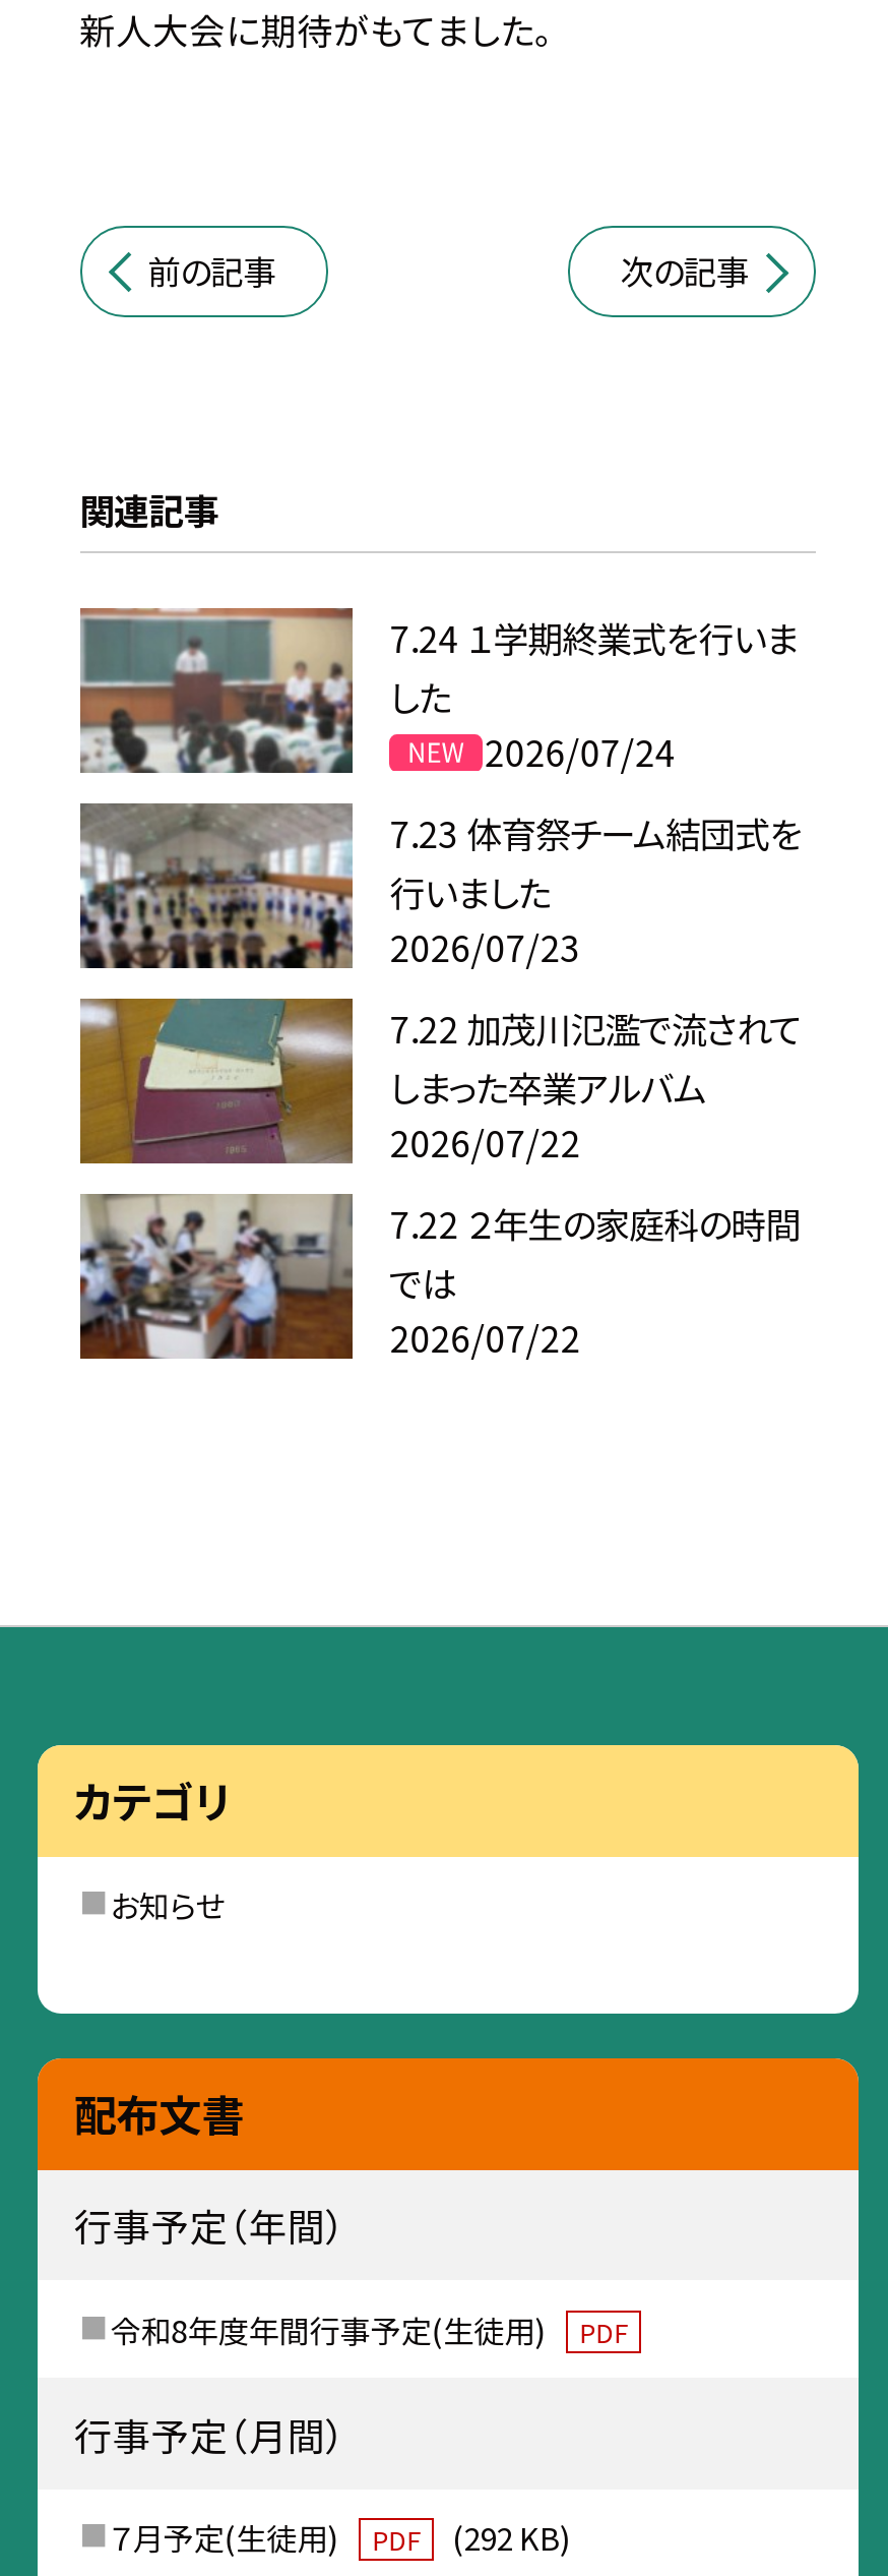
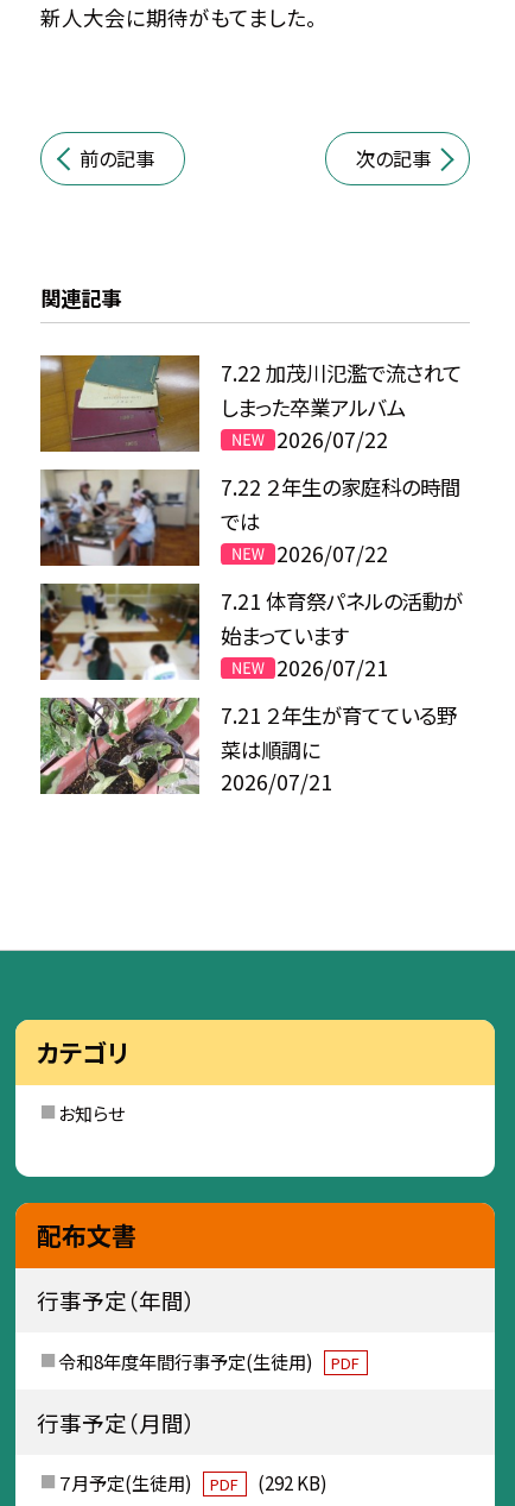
[80,606,802,973] [image] | 7.24 １学期終業式を行いま | した | 2026/07/24 | 7.23 体育祭チーム結団式を | 行いました | 2026/07/23 -> none
[80,803,355,970] [image] -> none
moved [78,997,802,1363] -> [39,354,462,568]: [image] | 7.22 加茂川氾濫で流されて | しまった卒業アルバム | 2026/07/22 | 7.22 ２年生の家庭科の時間 | では | 2026/07/22
none -> [39,584,463,797] [image] | 7.21 体育祭パネルの活動が | 始まっています | 2026/07/21 | 7.21 ２年生が育てている野 | 菜は順調に | 2026/07/21
none -> [39,698,199,795] [image]

